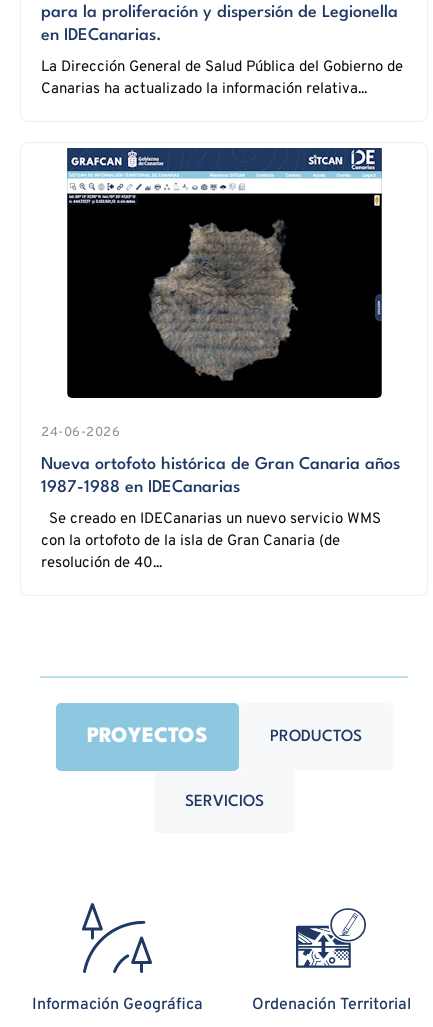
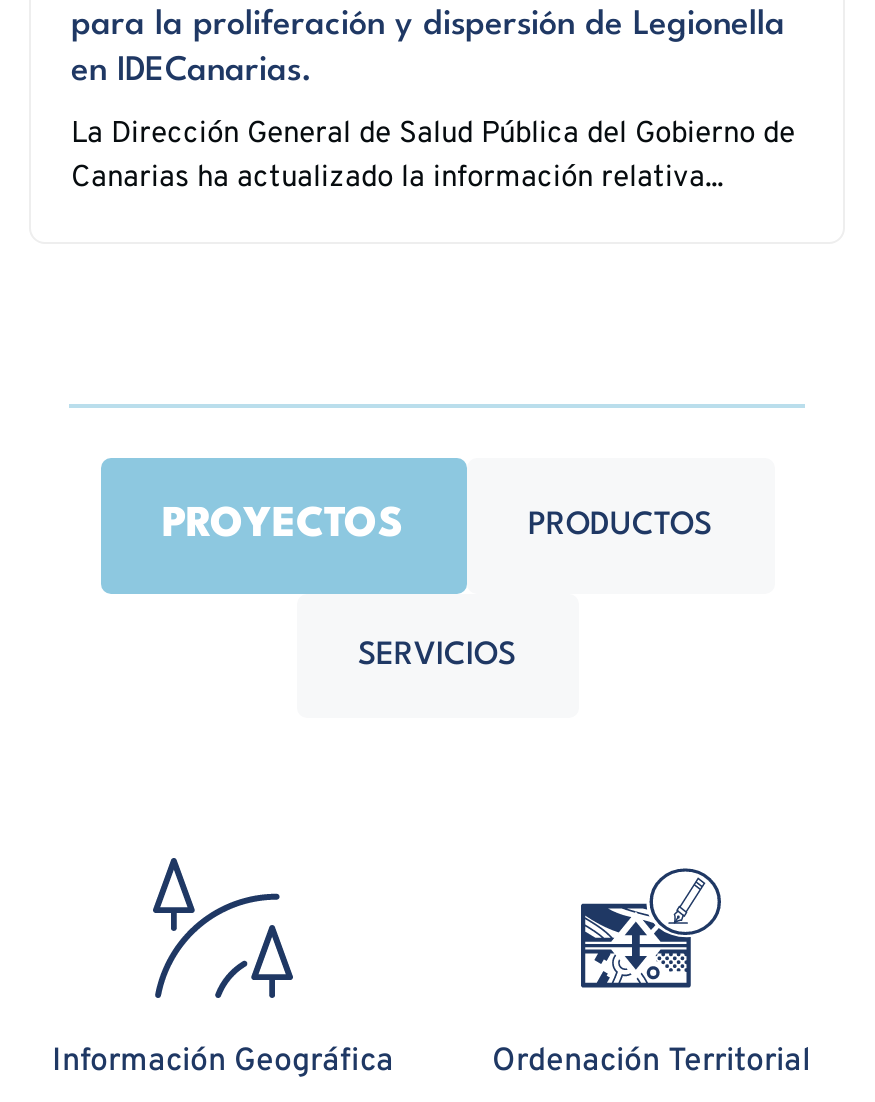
[41,147,400,573] [image] | 24-06-2026 | Nueva ortofoto histórica de Gran Canaria años | 1987-1988 en IDECanarias | Se creado en IDECanarias un nuevo servicio WMS | con la ortofoto de la isla de Gran Canaria (de | resolución de 40... -> none

